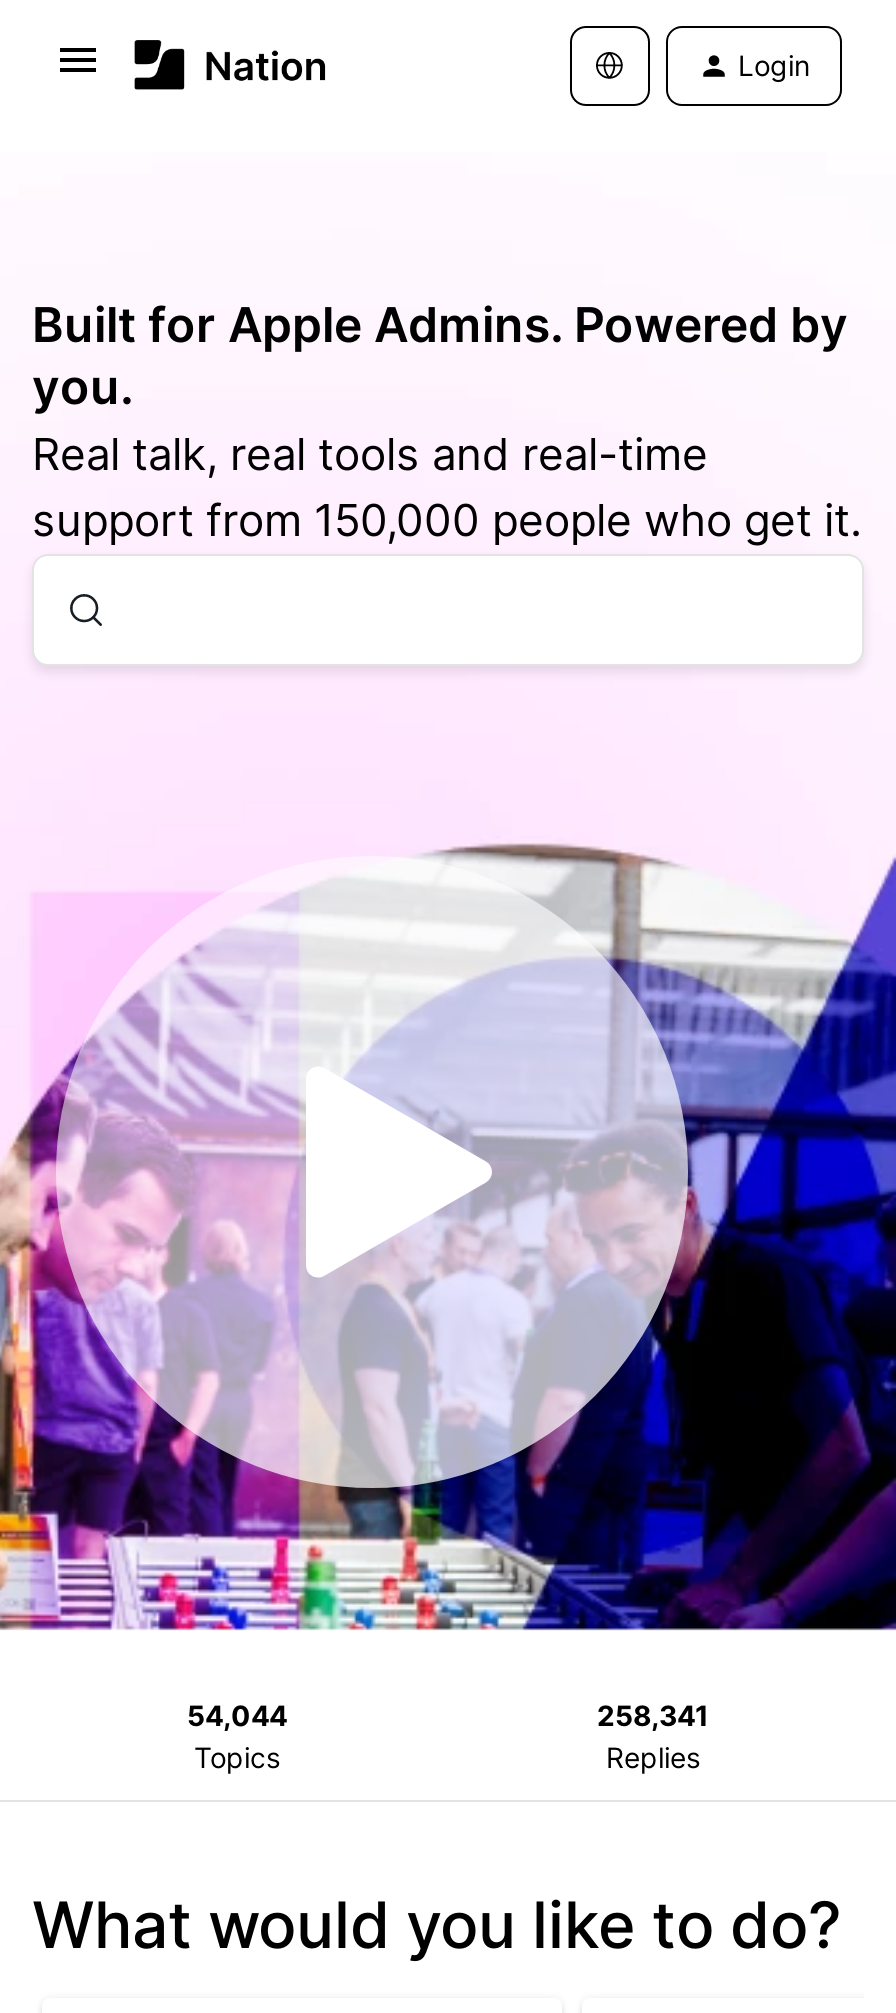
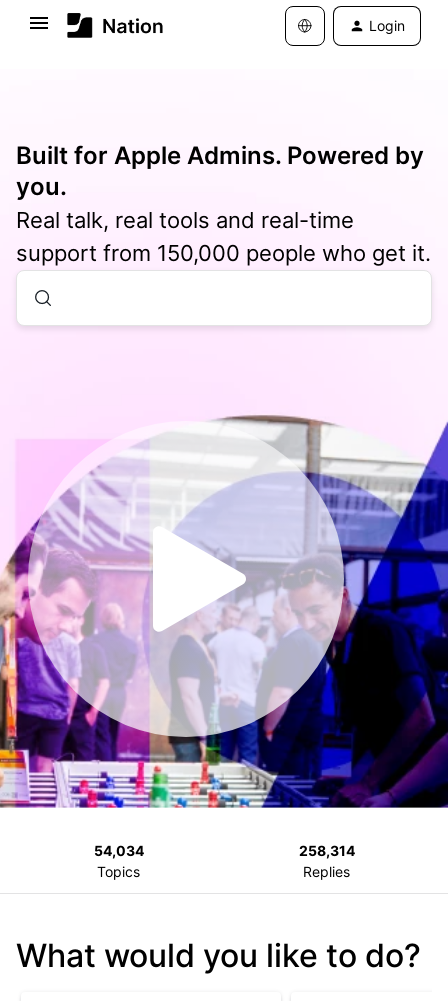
[187,1698,287,1732] 54,044 -> [93,842,143,859] 54,034
[597,1698,709,1732] 258,341 -> [298,842,354,859] 258,314

